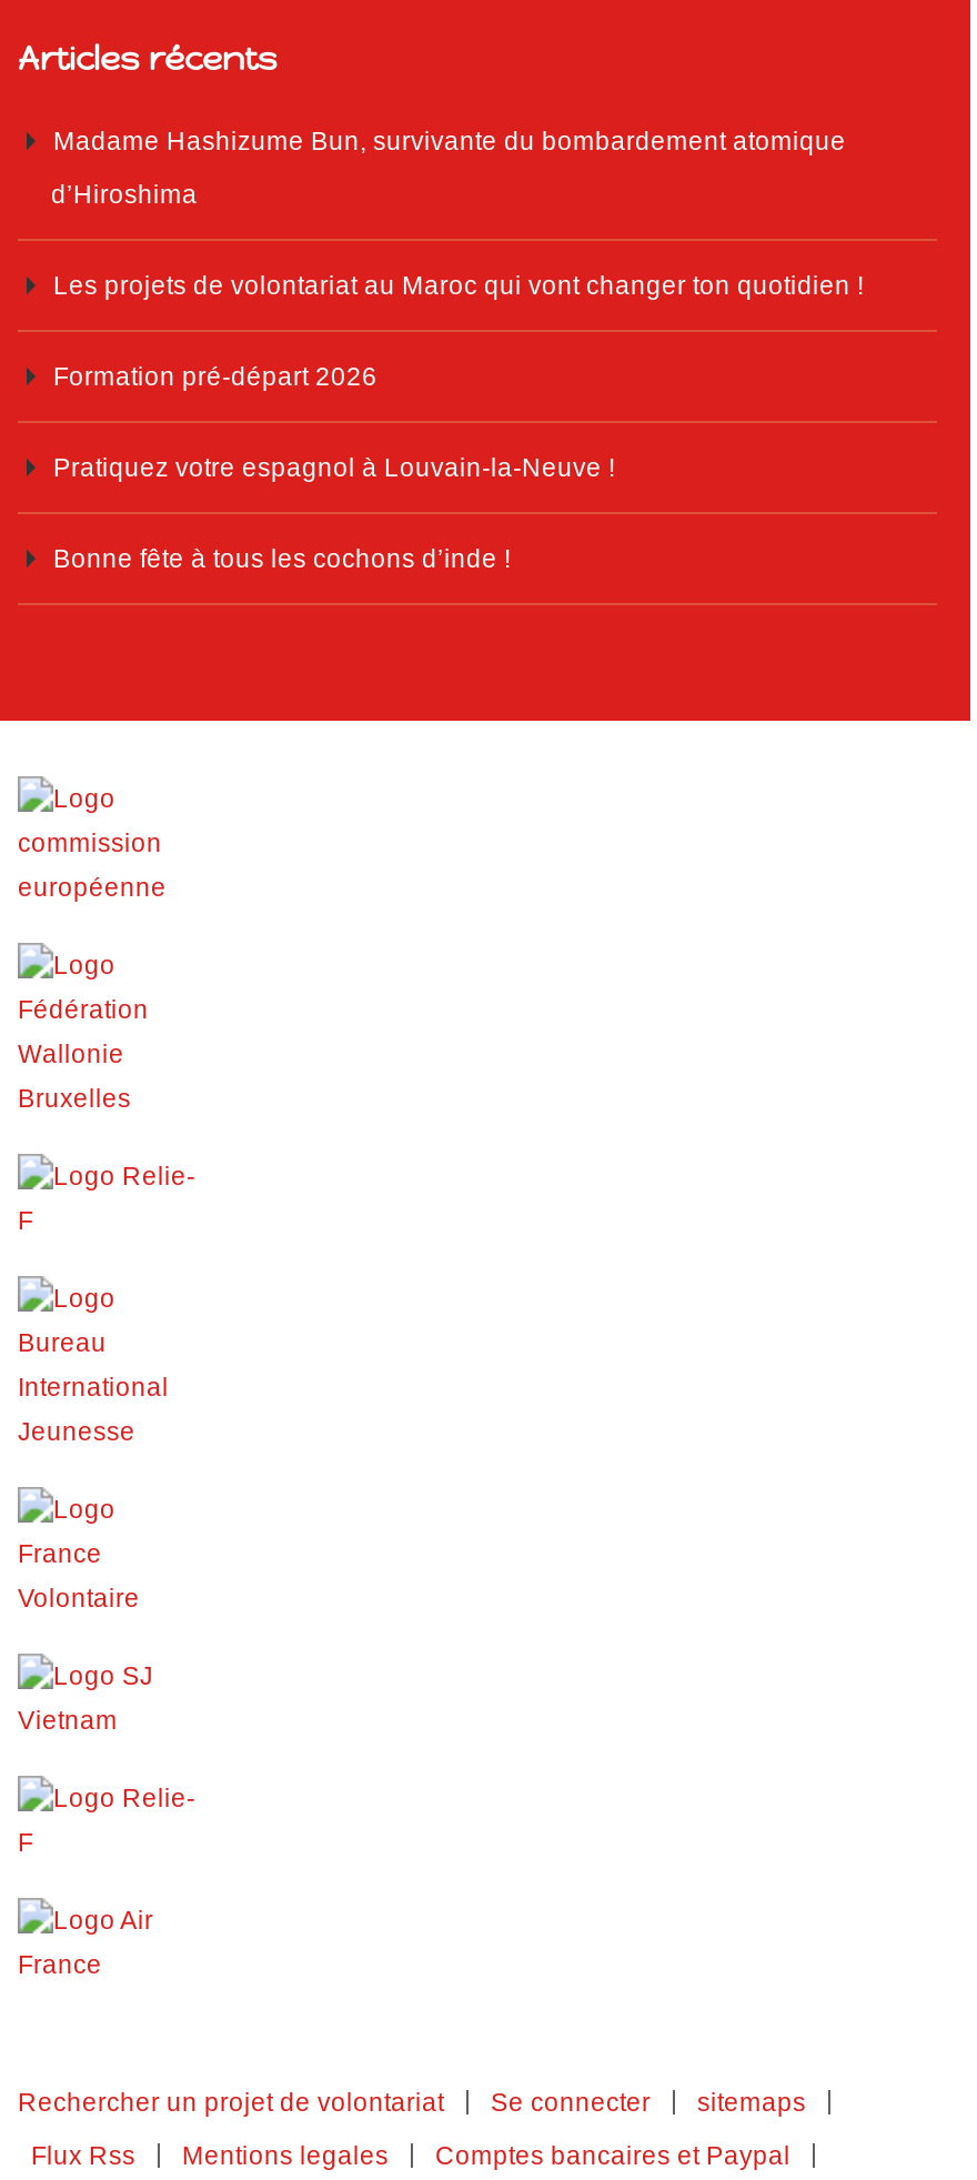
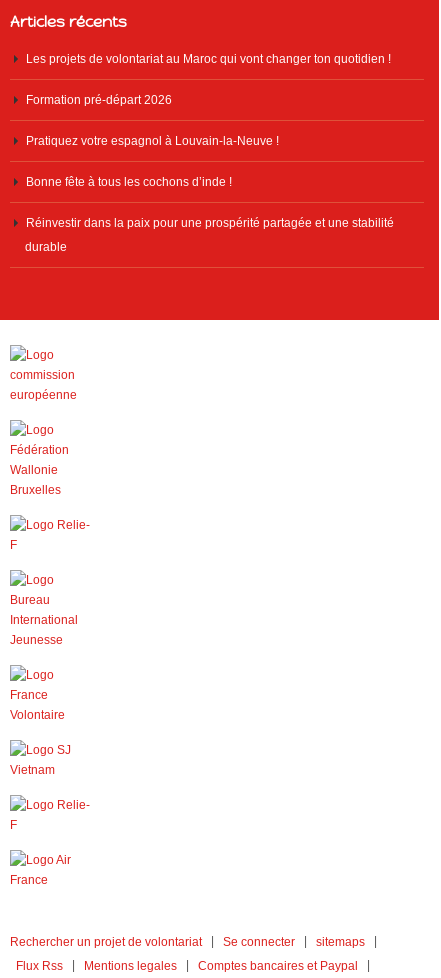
[51,126,846,208] Madame Hashizume Bun, survivante du bombardement atomique | d’Hiroshima -> none
moved [53,270,864,572] -> [26,52,391,188]: Les projets de volontariat au Maroc qui vont changer ton quotidien ! | Formation pré-départ 2026 | Pratiquez votre espagnol à Louvain-la-Neuve ! | Bonne fête à tous les cochons d’inde !
none -> [25,216,394,253] Réinvestir dans la paix pour une prospérité partagée et une stabilité | durable

